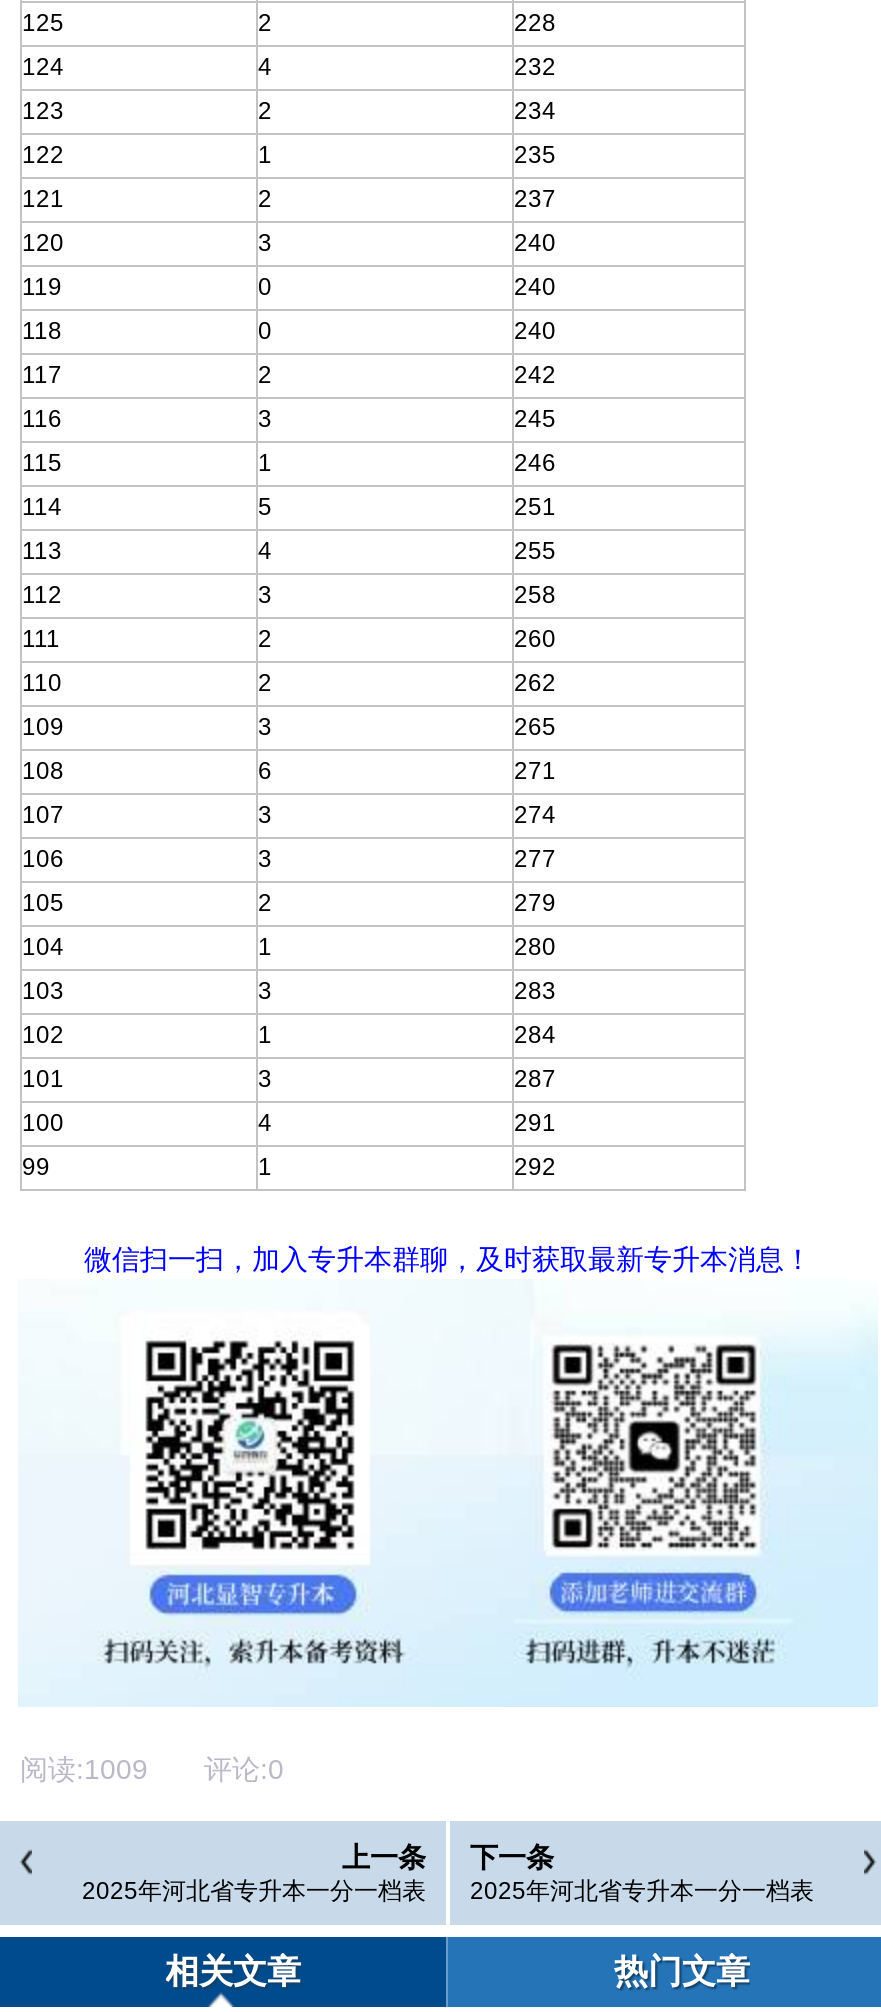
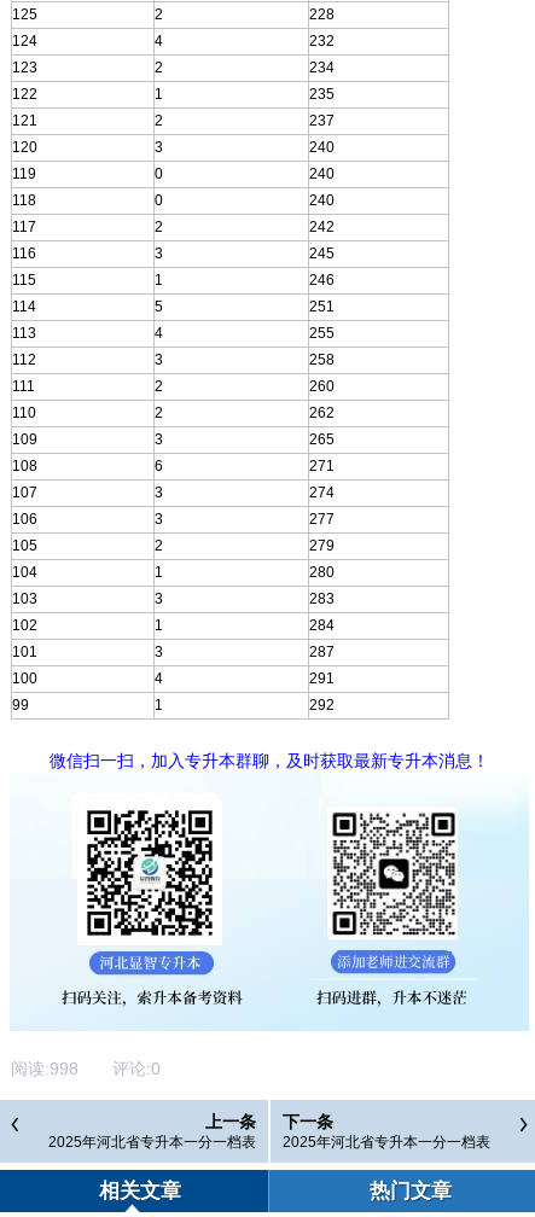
[20,1753,284,1785] 阅读:1009评论:0 -> [11,1059,161,1078] 阅读:998评论:0

